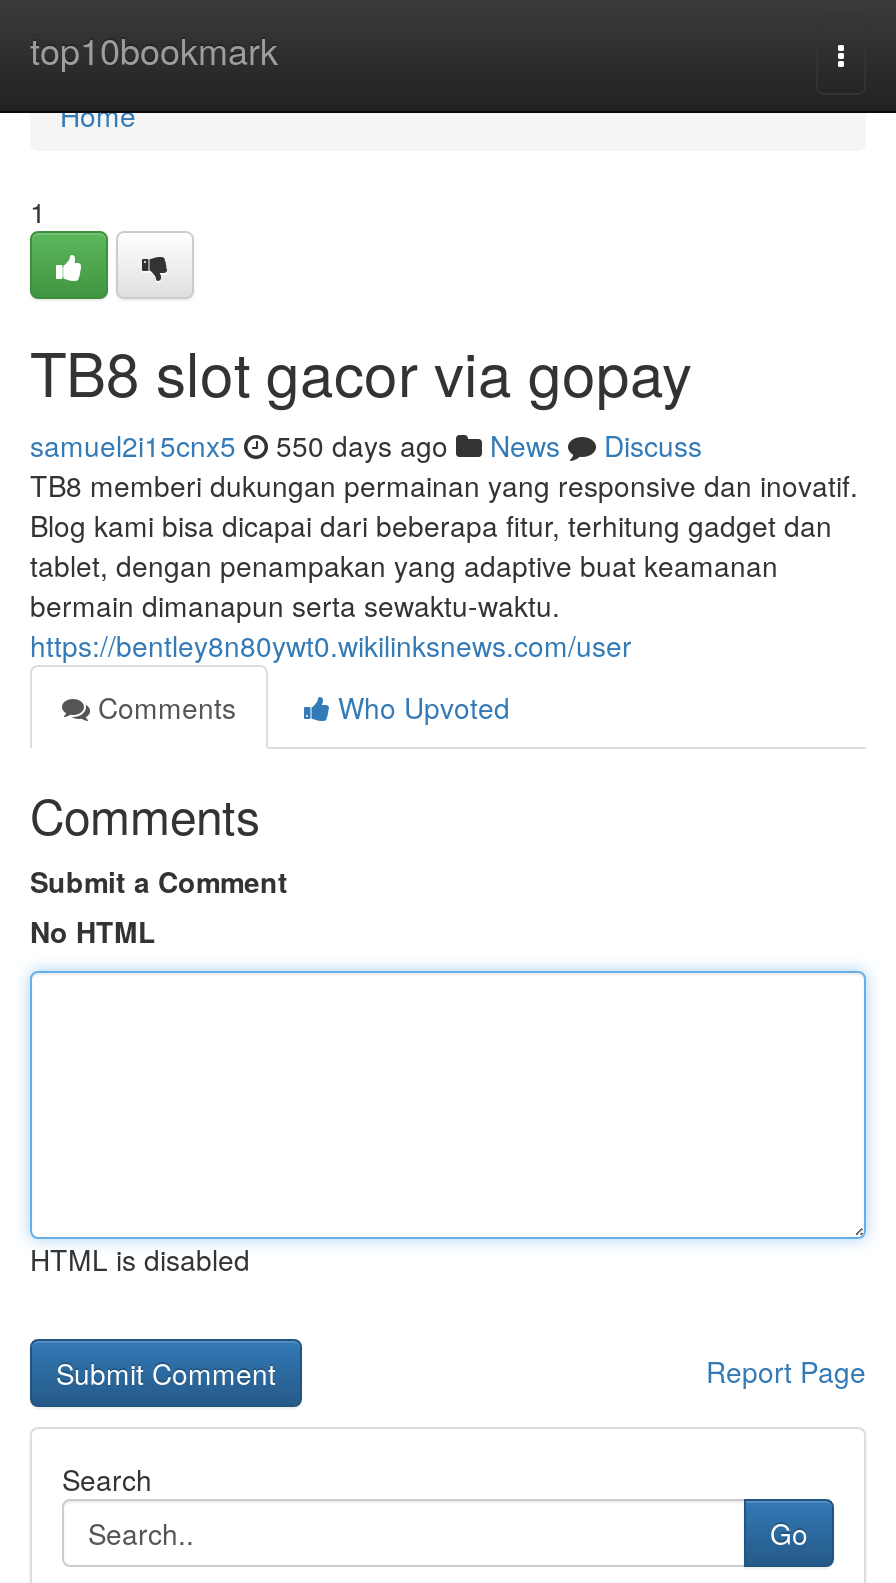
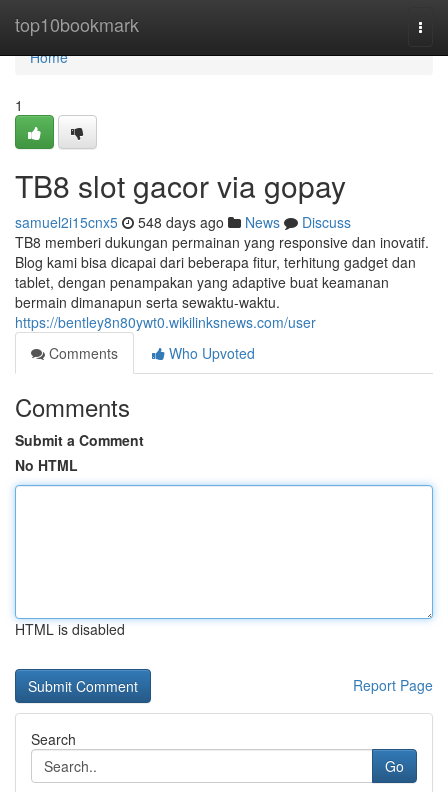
[30,425,702,465] samuel2i15cnx5 550 days ago News Discuss -> [15,212,351,232] samuel2i15cnx5 548 days ago News Discuss

